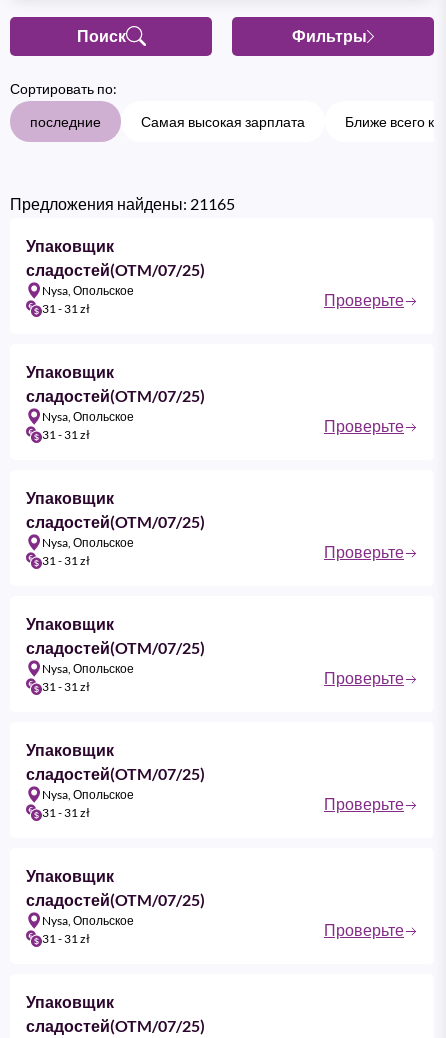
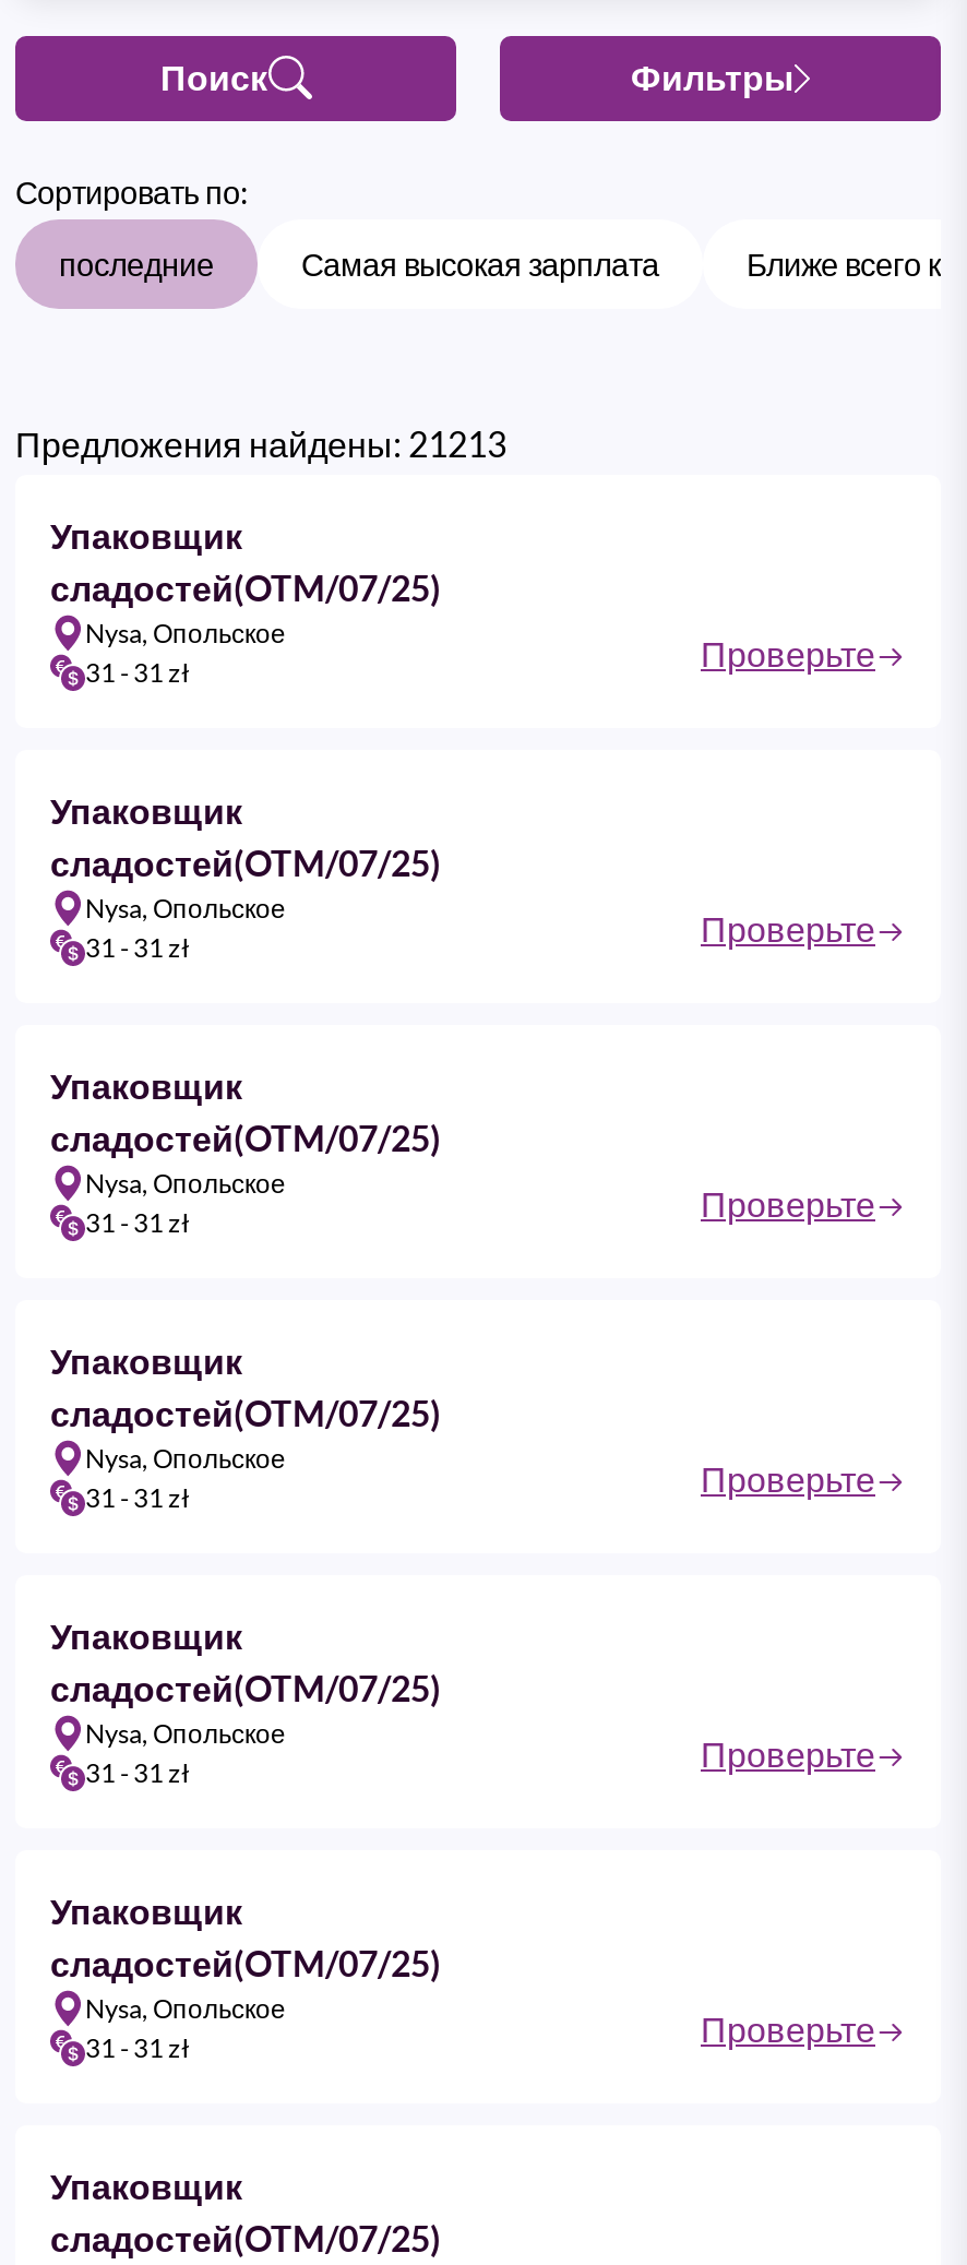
[10,194,235,213] Предложения найдены: 21165 -> [15,422,506,463] Предложения найдены: 21213

